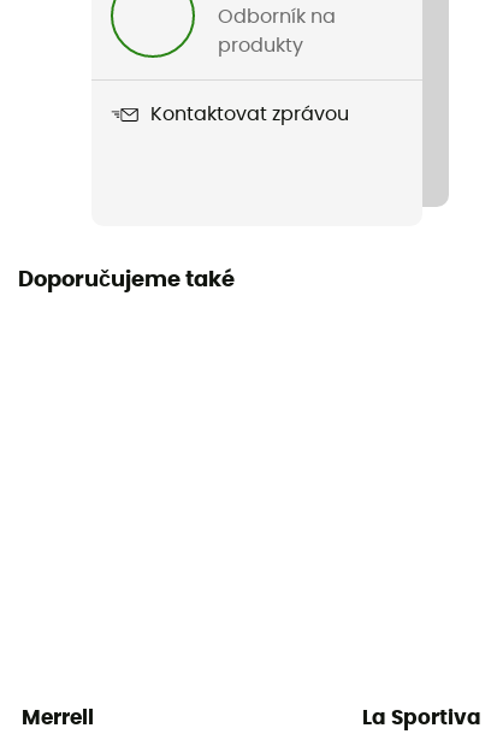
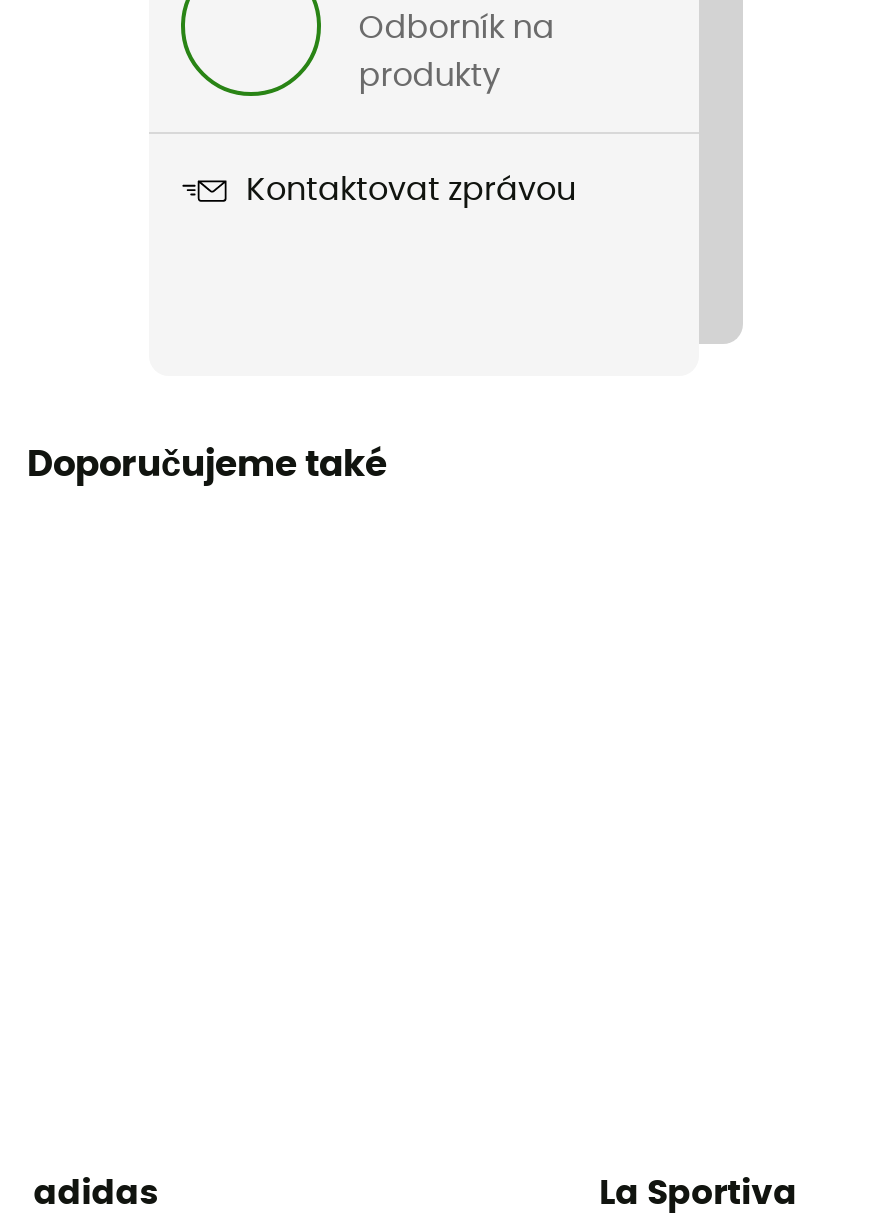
[22,708,94,729] Merrell -> [33,1177,157,1211] adidas

